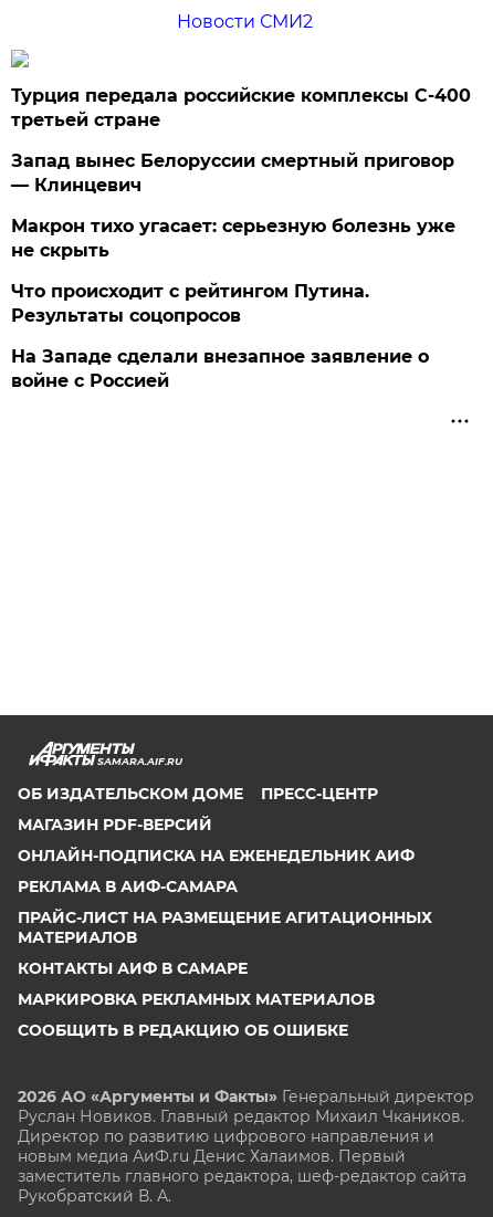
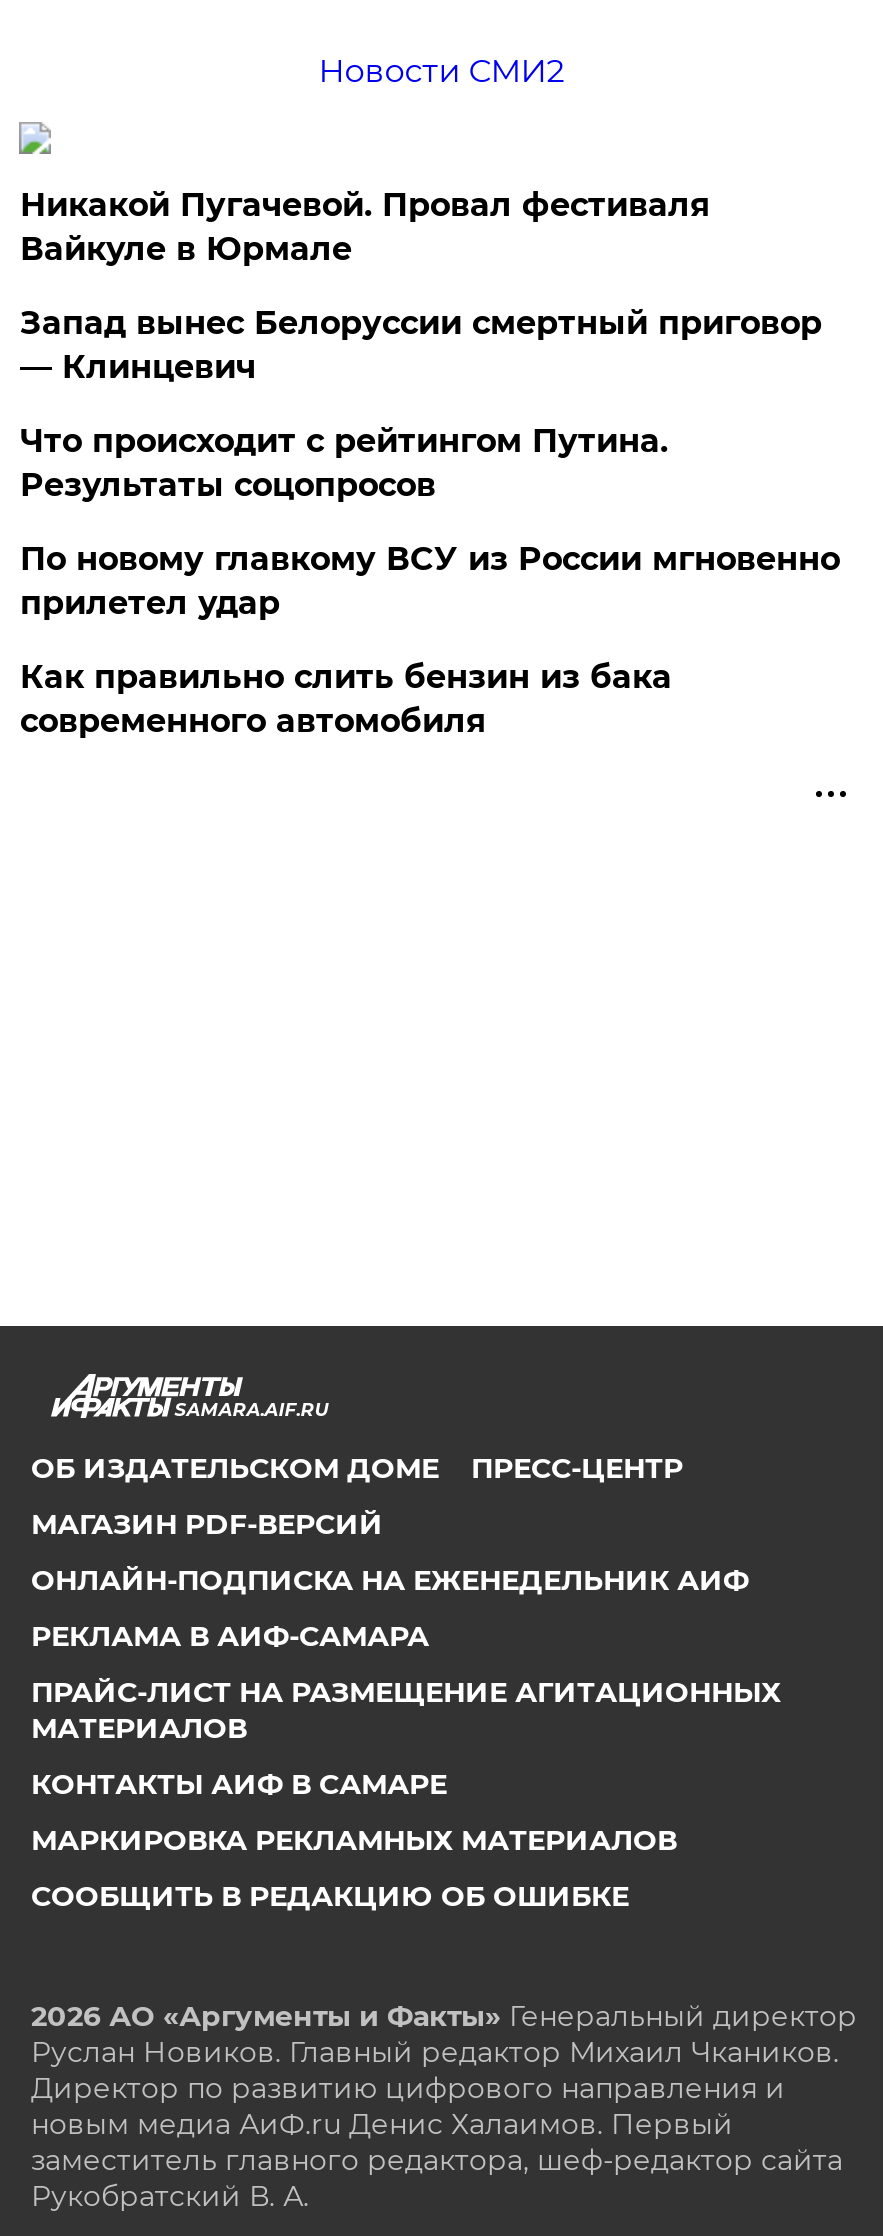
[11,85,471,130] Турция передала российские комплексы С-400 | третьей стране -> [20,186,710,268] Никакой Пугачевой. Провал фестиваля | Вайкуле в Юрмале
[11,215,456,261] Макрон тихо угасает: серьезную болезнь уже | не скрыть -> none
moved [11,281,370,326] -> [20,422,668,504]: Что происходит с рейтингом Путина. | Результаты соцопросов
[11,346,429,391] На Западе сделали внезапное заявление о | войне с Россией -> [20,540,840,740] По новому главкому ВСУ из России мгновенно | прилетел удар | Как правильно слить бензин из бака | современного автомобиля

